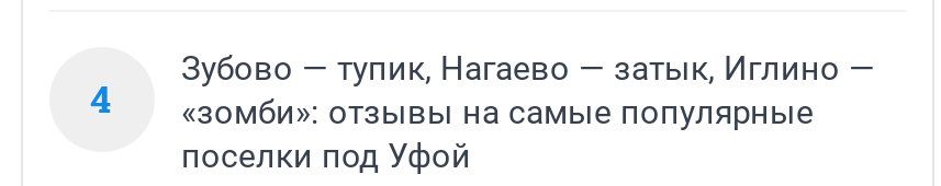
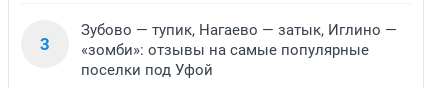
[90,74,814,133] 4 «зомби»: отзывы на самые популярные -> [40,32,369,59] 3 «зомби»: отзывы на самые популярные

